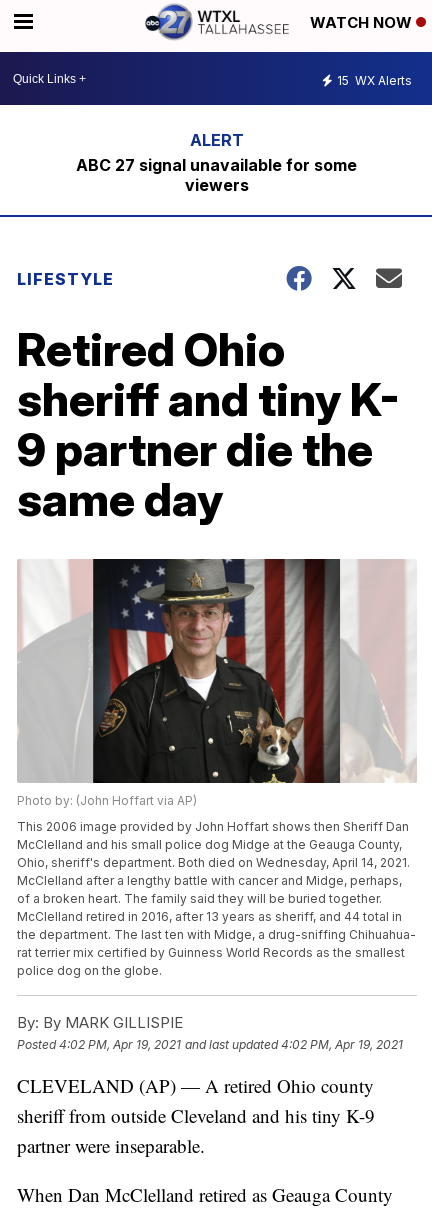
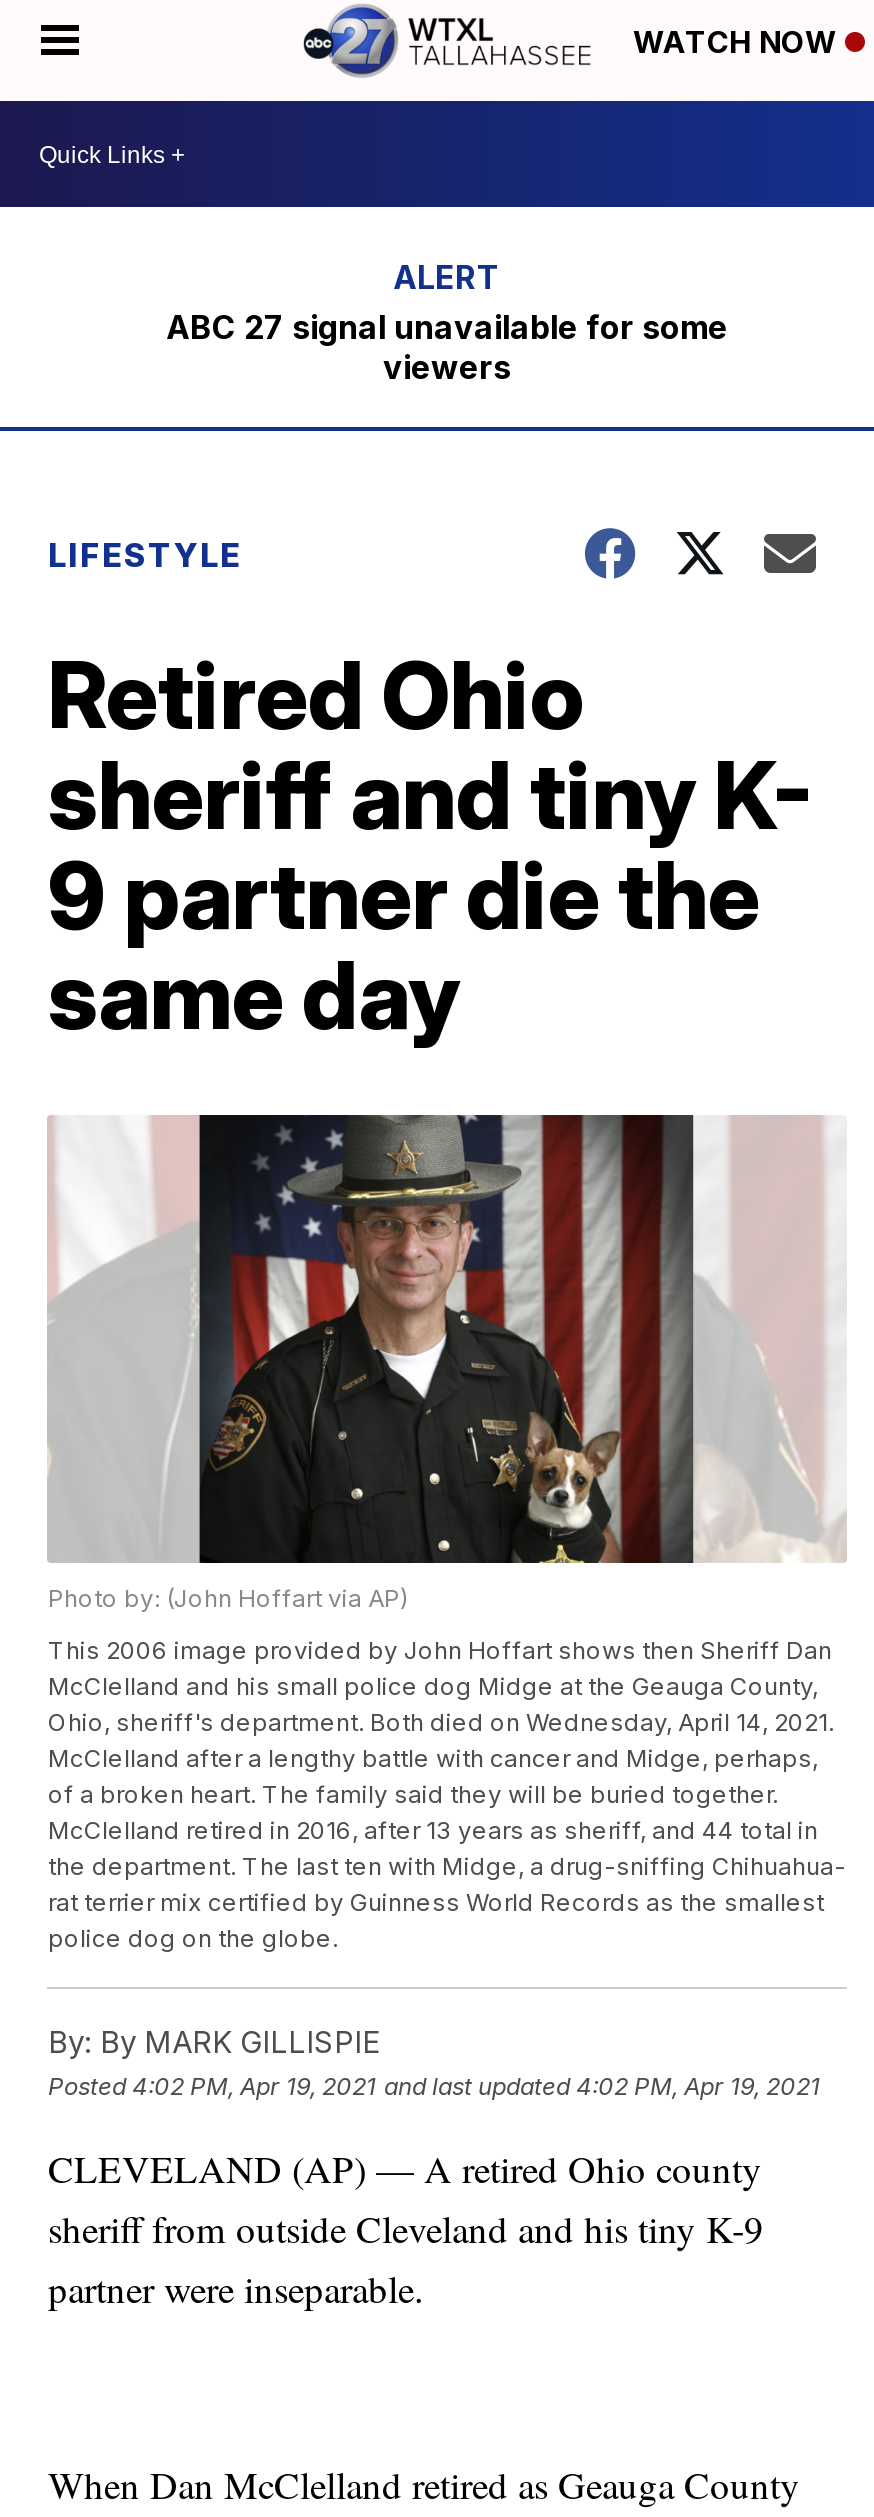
[337,72,412,87] 15 WX Alerts -> none

